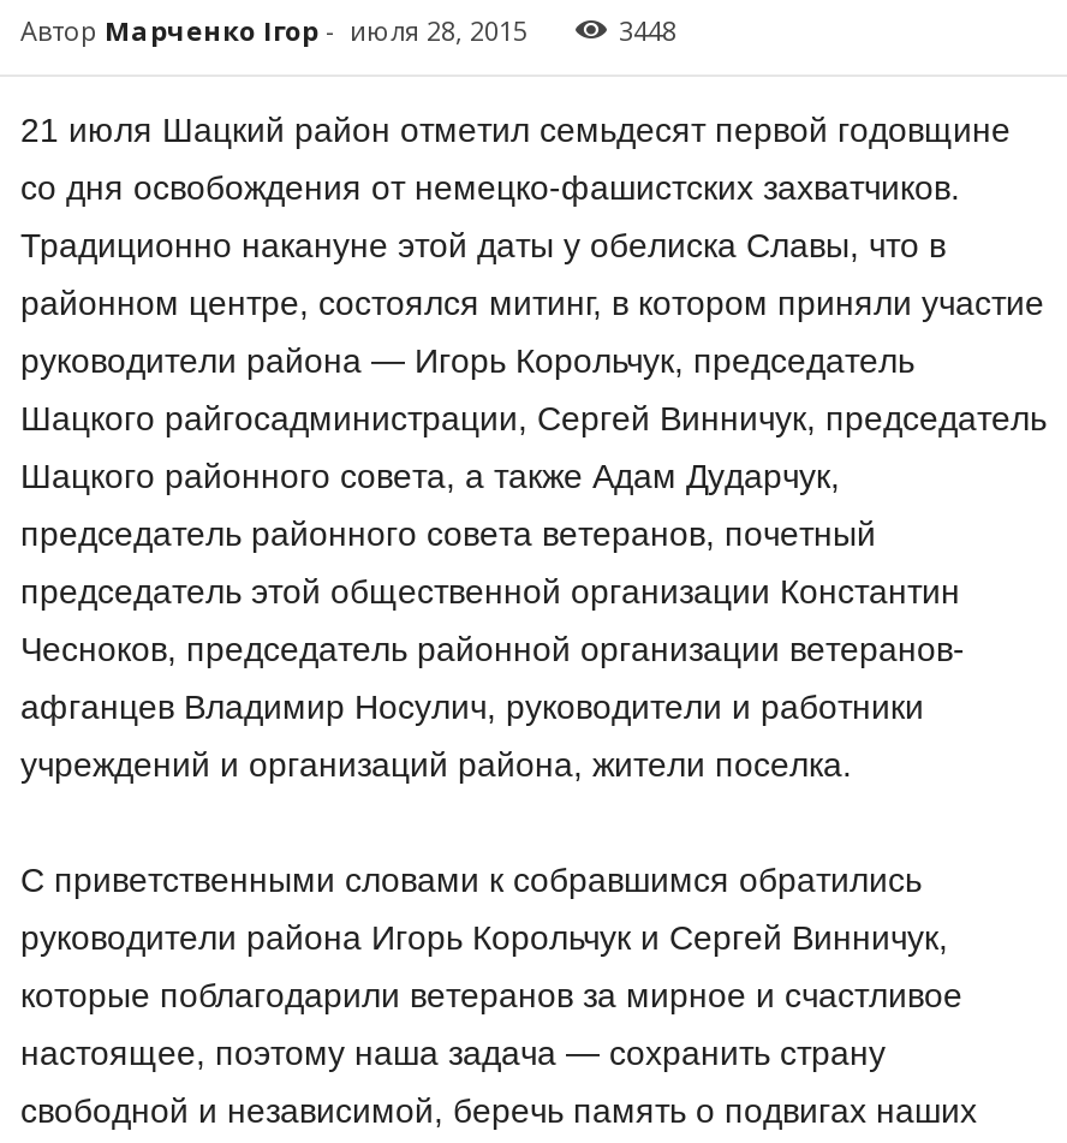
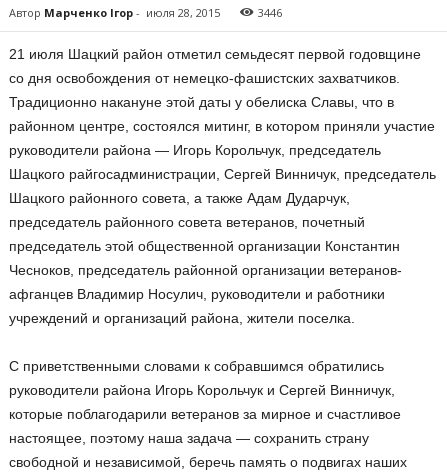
[619,12,676,48] 3448 -> [258,5,282,20] 3446

